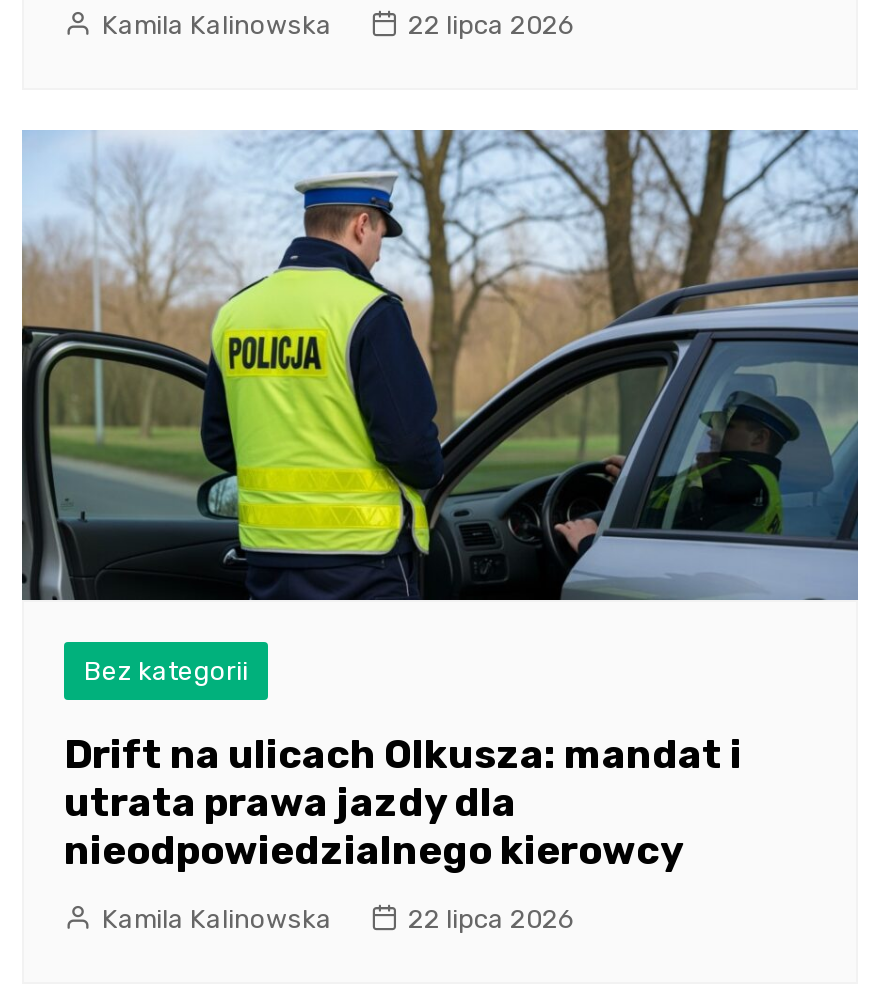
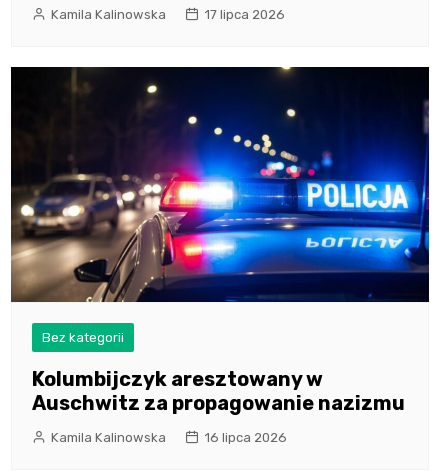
[408,9,576,39] 22 lipca 2026 -> [204,7,285,22] 17 lipca 2026
[20,129,860,603] [image] -> [10,66,430,303] [image]
[64,730,742,874] Drift na ulicach Olkusza: mandat i | utrata prawa jazdy dla | nieodpowiedzialnego kierowcy -> [32,367,405,415] Kolumbijczyk aresztowany w | Auschwitz za propagowanie nazizmu
[408,904,576,934] 22 lipca 2026 -> [204,430,287,445] 16 lipca 2026

